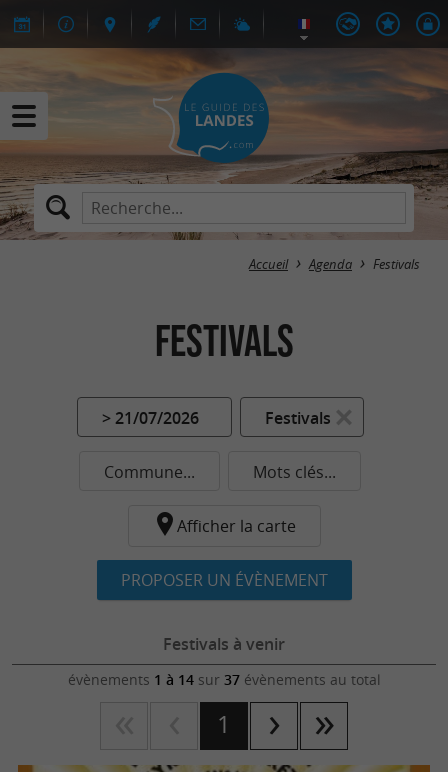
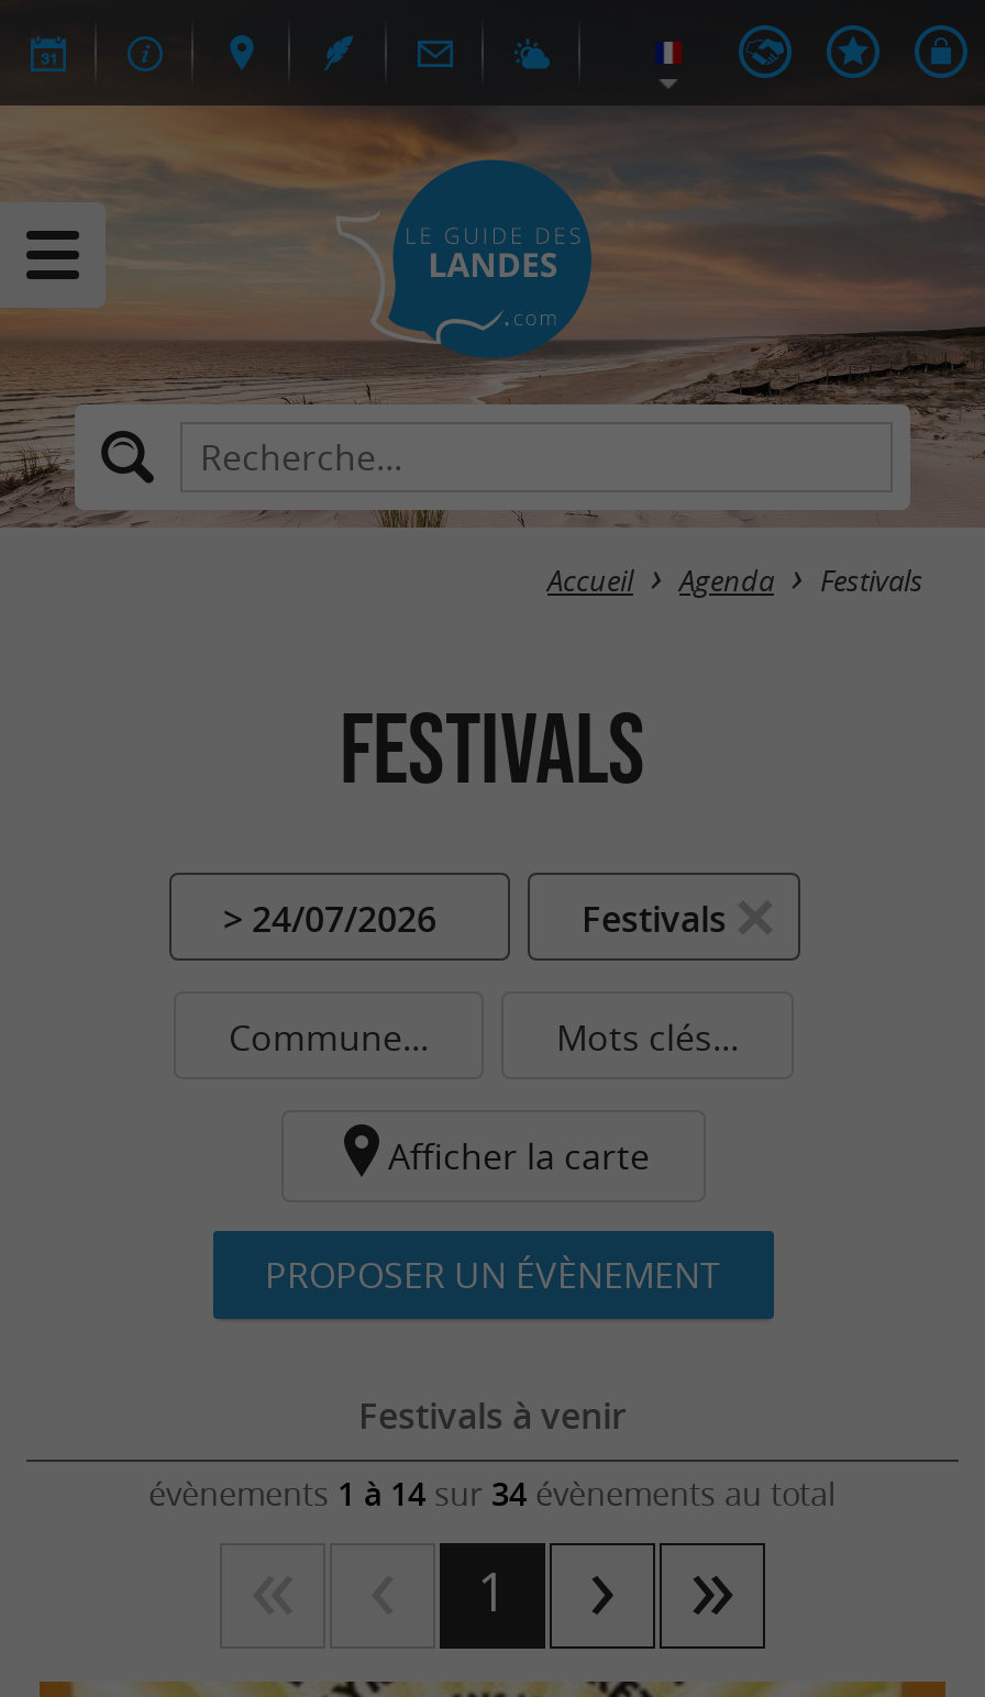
[101,407,198,429] > 21/07/2026 -> [223,895,436,943] > 24/07/2026
[67,670,380,689] évènements 1 à 14 sur 37 évènements au total -> [148,1473,837,1515] évènements 1 à 14 sur 34 évènements au total

